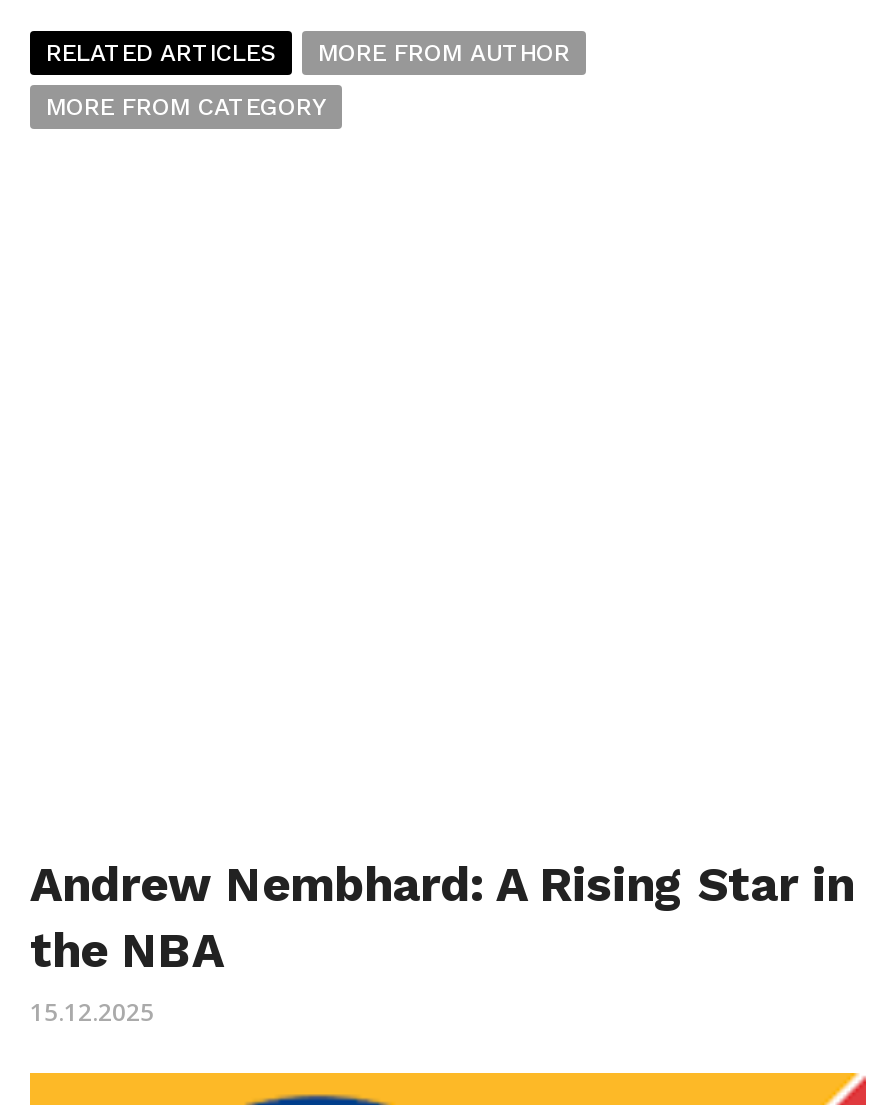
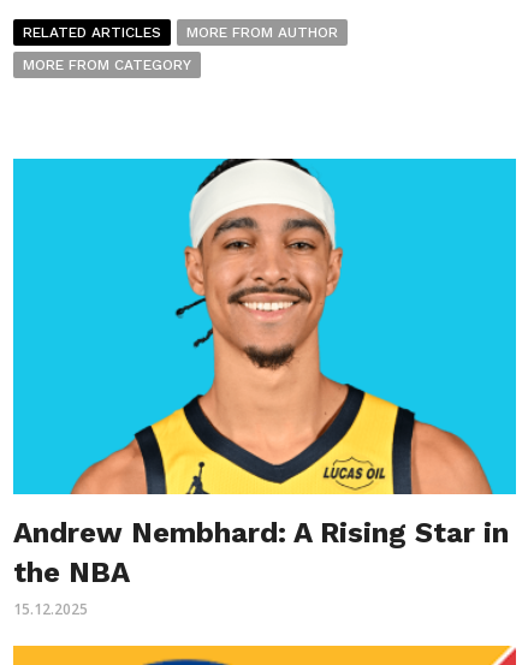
none -> [12,158,517,495] [image]

